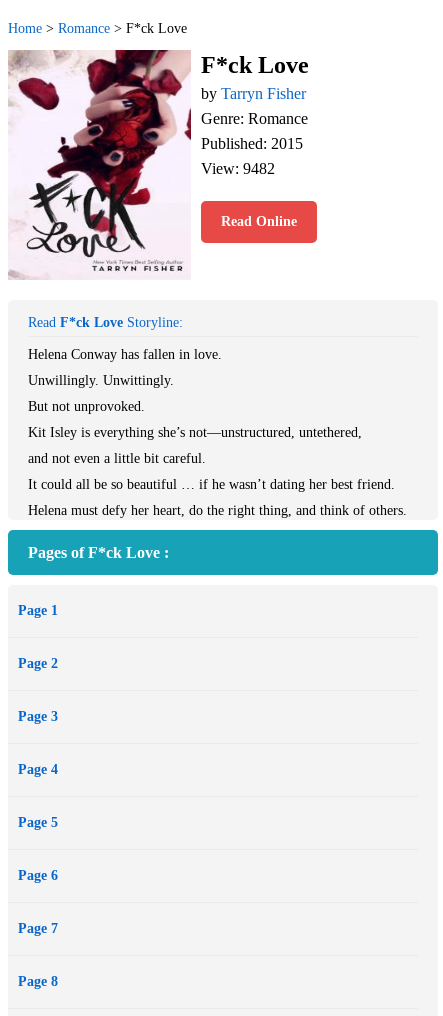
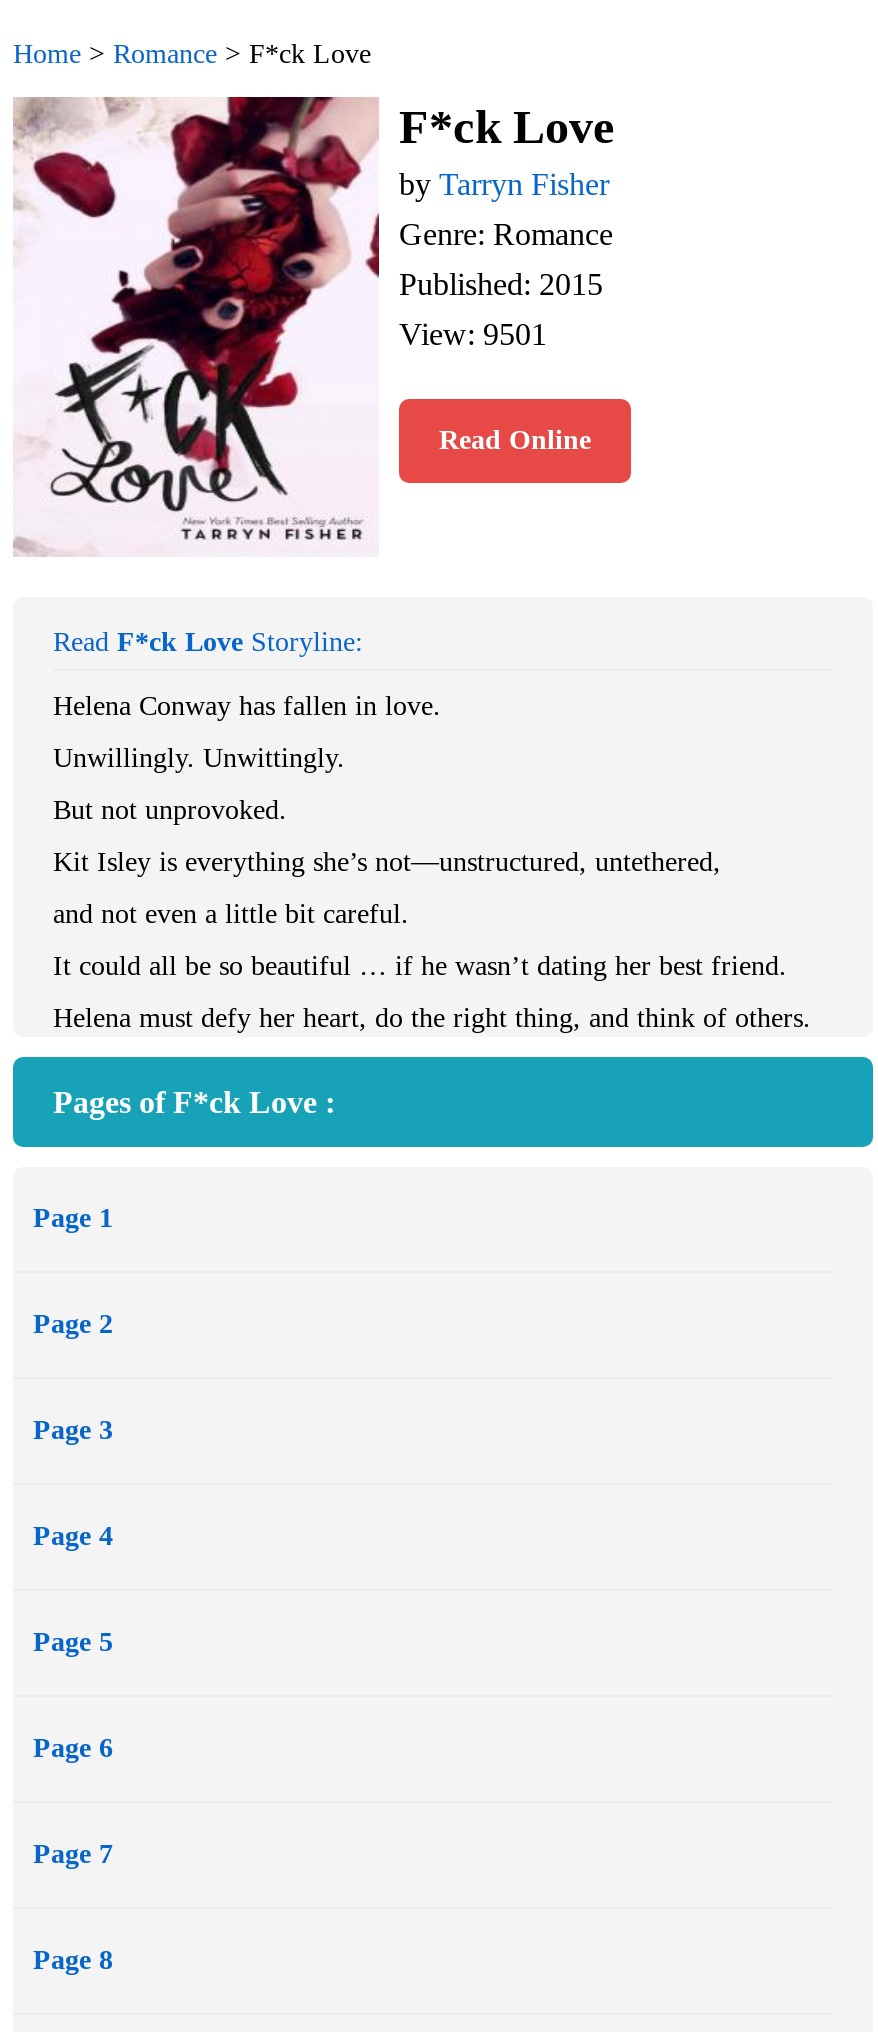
[201,160,275,177] View: 9482 -> [399,317,547,351] View: 9501

